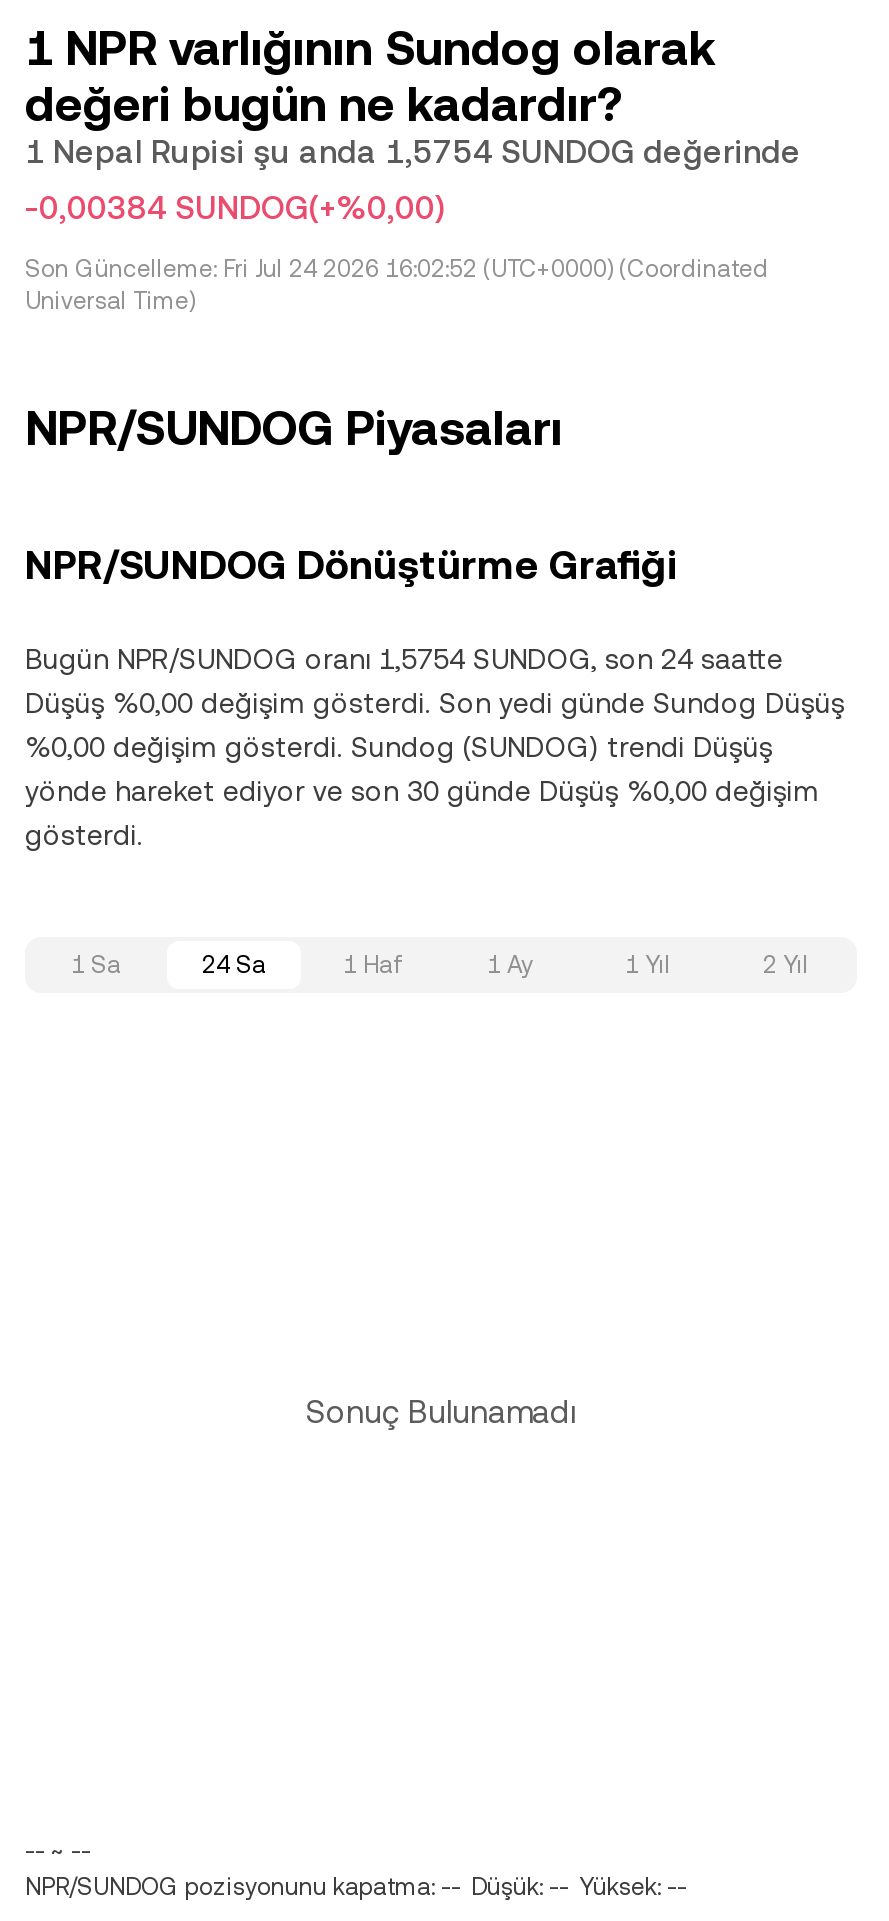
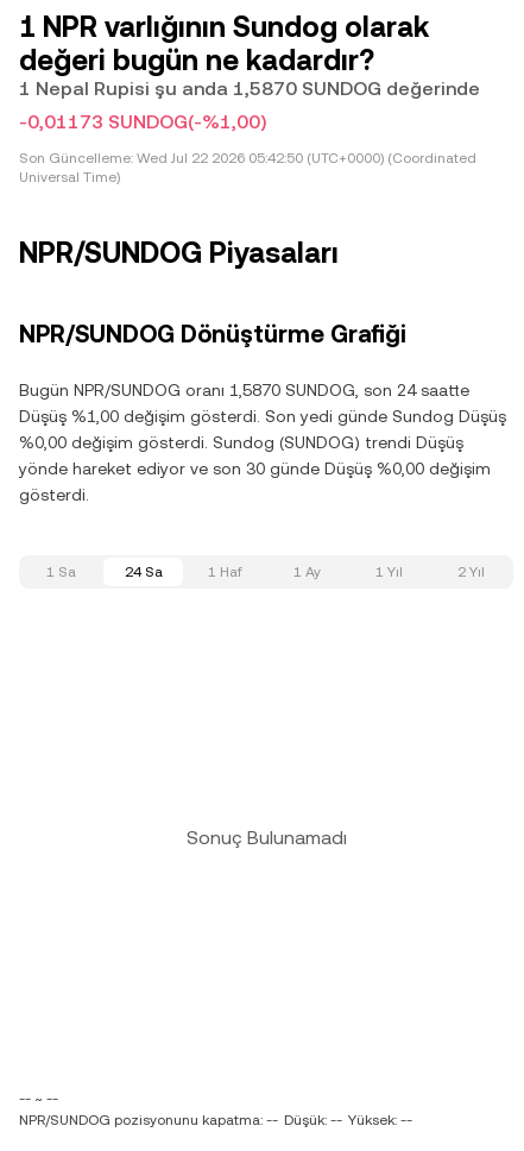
[25,133,801,171] 1 Nepal Rupisi şu anda 1,5754 SUNDOG değerinde -> [19,77,480,100] 1 Nepal Rupisi şu anda 1,5870 SUNDOG değerinde
[25,189,445,227] -0,00384 SUNDOG(+%0,00) -> [19,111,266,133] -0,01173 SUNDOG(-%1,00)
[25,255,769,283] Son Güncelleme: Fri Jul 24 2026 16:02:52 (UTC+0000) (Coordinated -> [19,150,476,166] Son Güncelleme: Wed Jul 22 2026 05:42:50 (UTC+0000) (Coordinated
[25,643,783,675] Bugün NPR/SUNDOG oranı 1,5754 SUNDOG, son 24 saatte -> [19,380,469,400] Bugün NPR/SUNDOG oranı 1,5870 SUNDOG, son 24 saatte
[25,687,845,719] Düşüş %0,00 değişim gösterdi. Son yedi günde Sundog Düşüş -> [19,407,506,426] Düşüş %1,00 değişim gösterdi. Son yedi günde Sundog Düşüş

